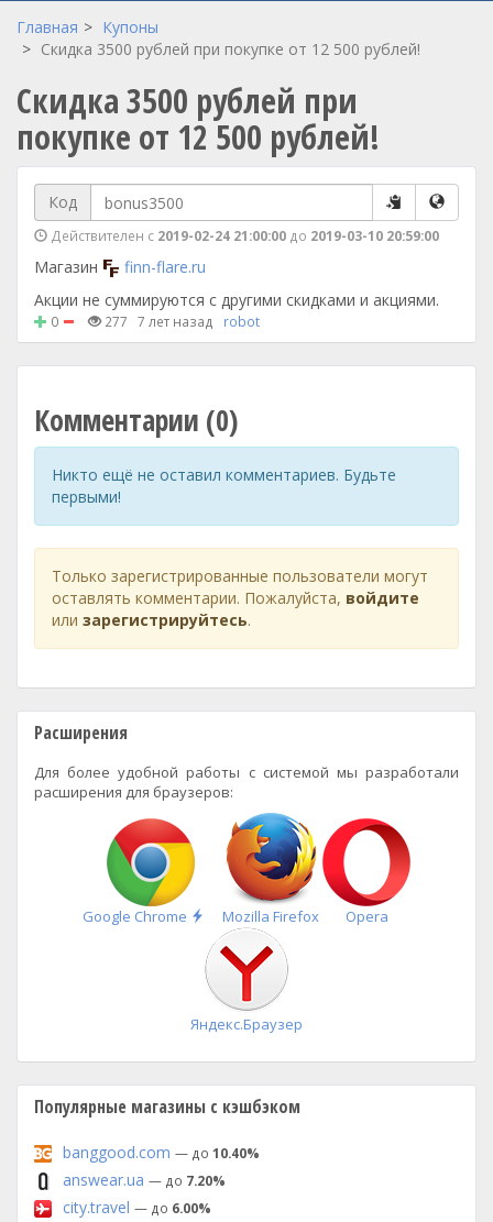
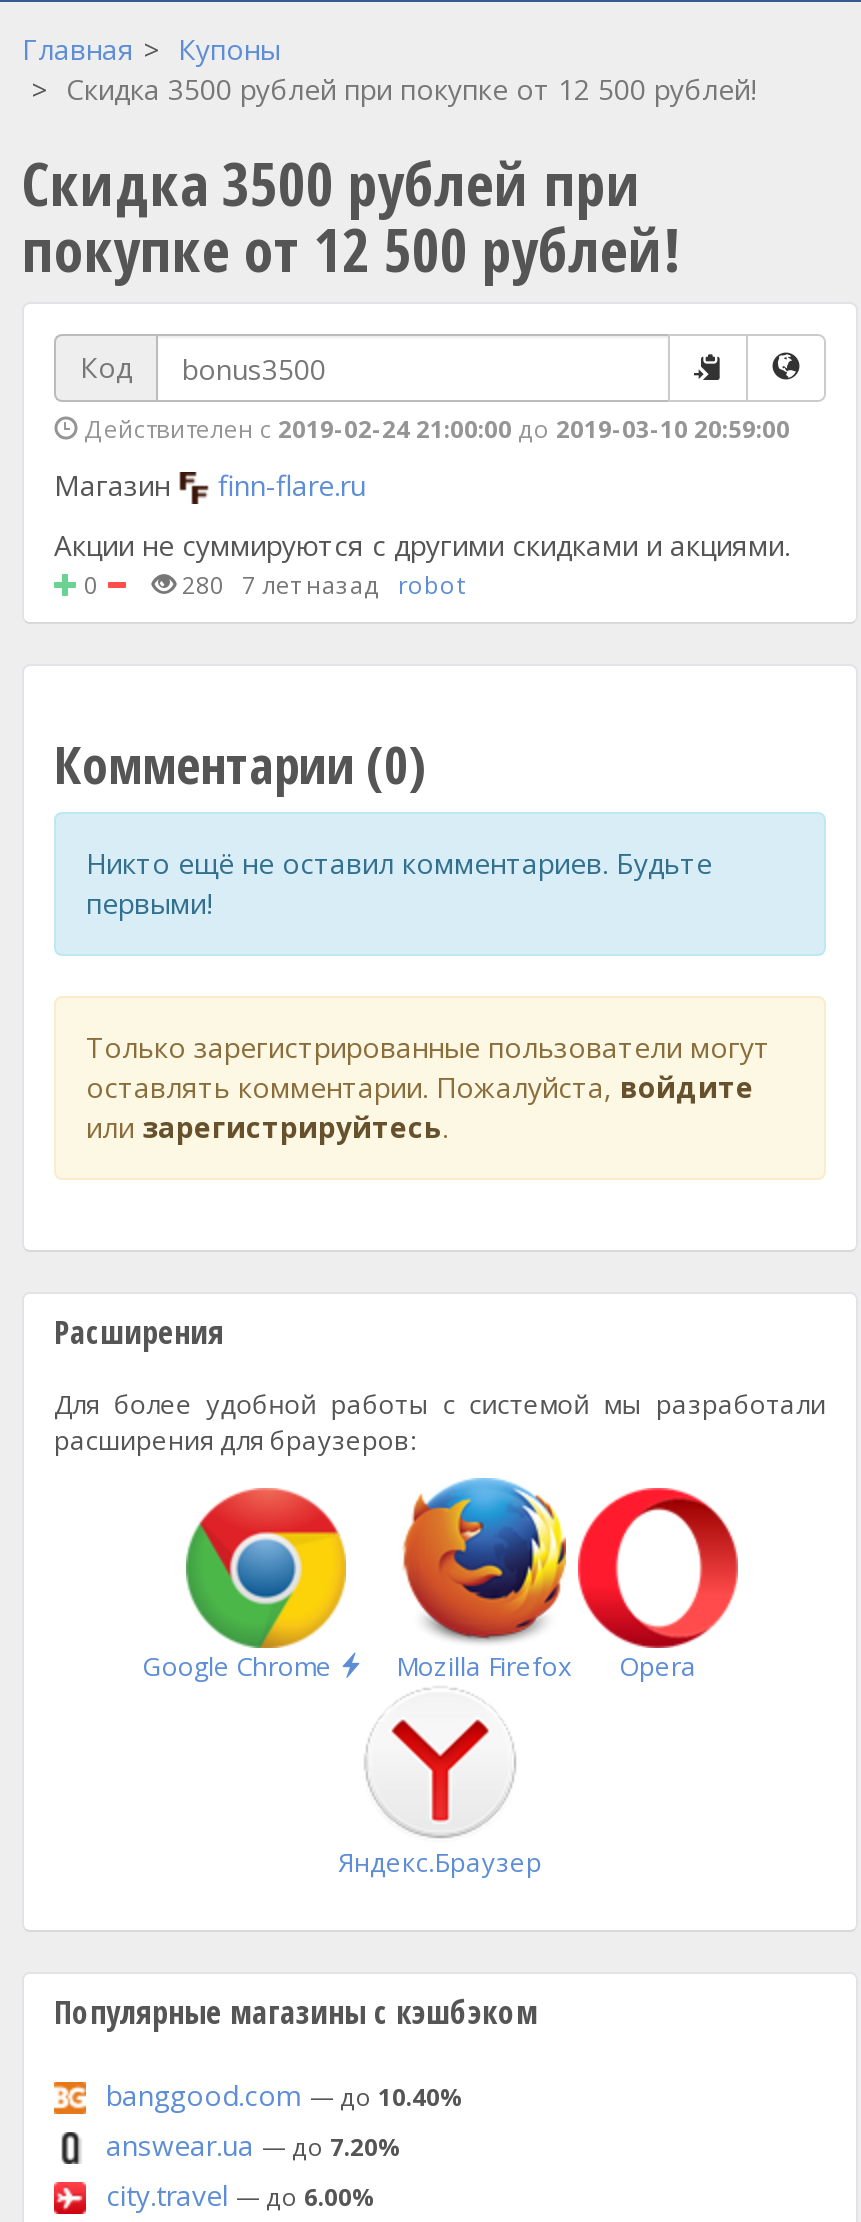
[101,312,260,330] 277 7 лет назад robot -> [176,568,464,600] 280 7 лет назад robot

